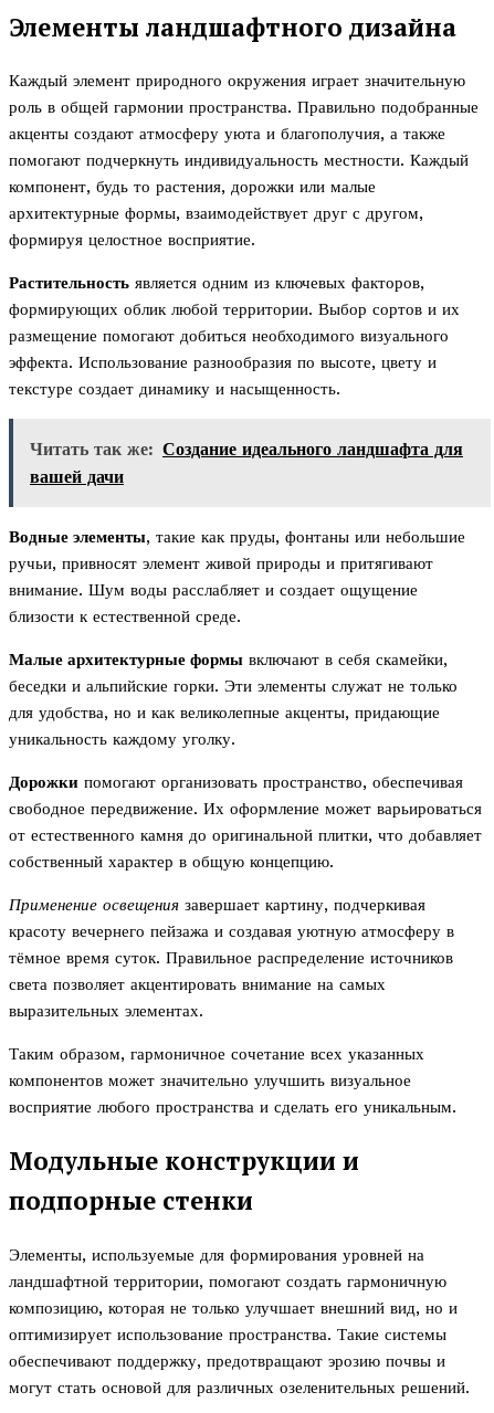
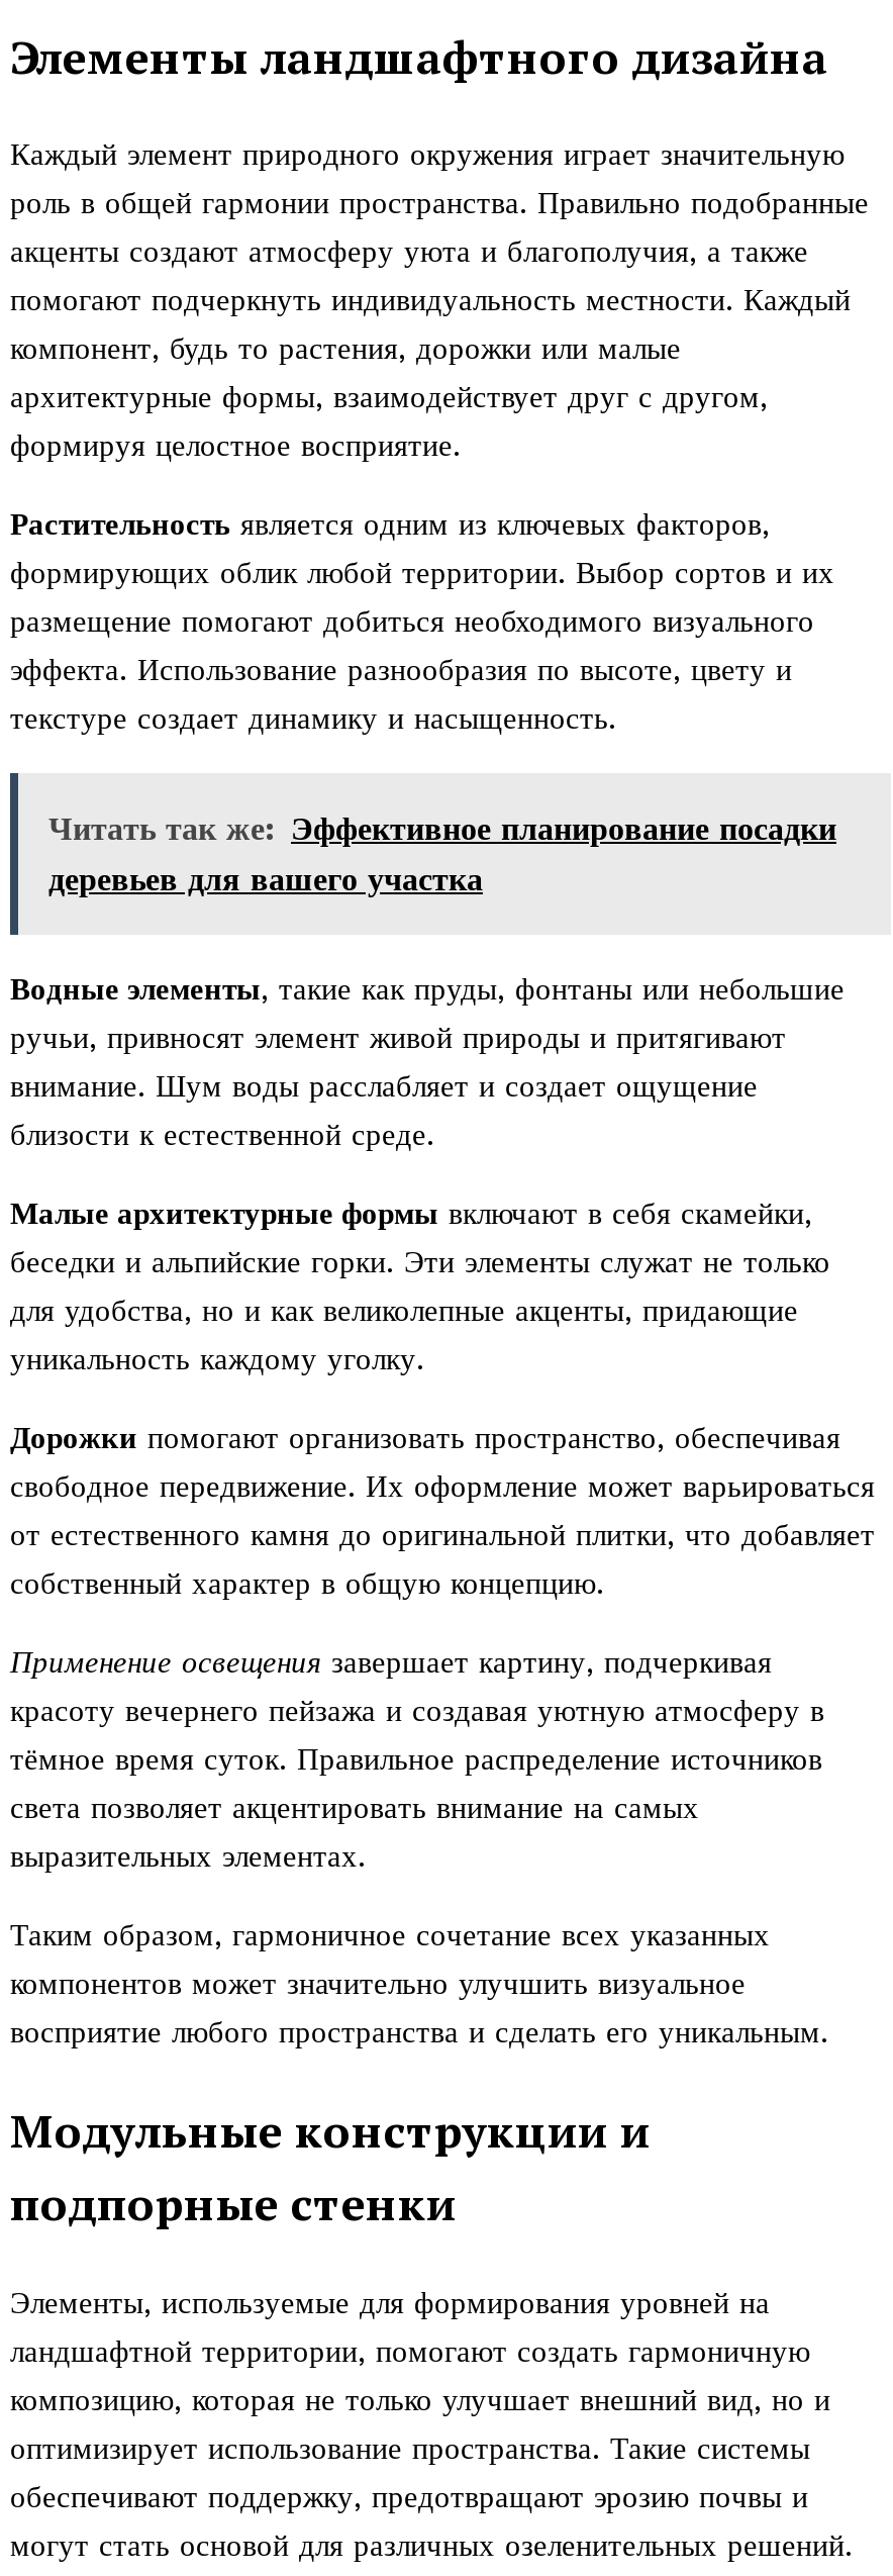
[30,439,463,488] Читать так же: Создание идеального ландшафта для | вашей дачи -> [48,810,836,899] Читать так же: Эффективное планирование посадки | деревьев для вашего участка

